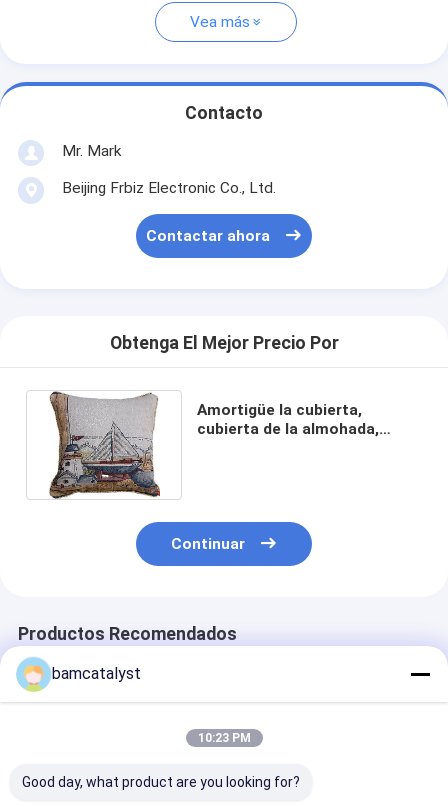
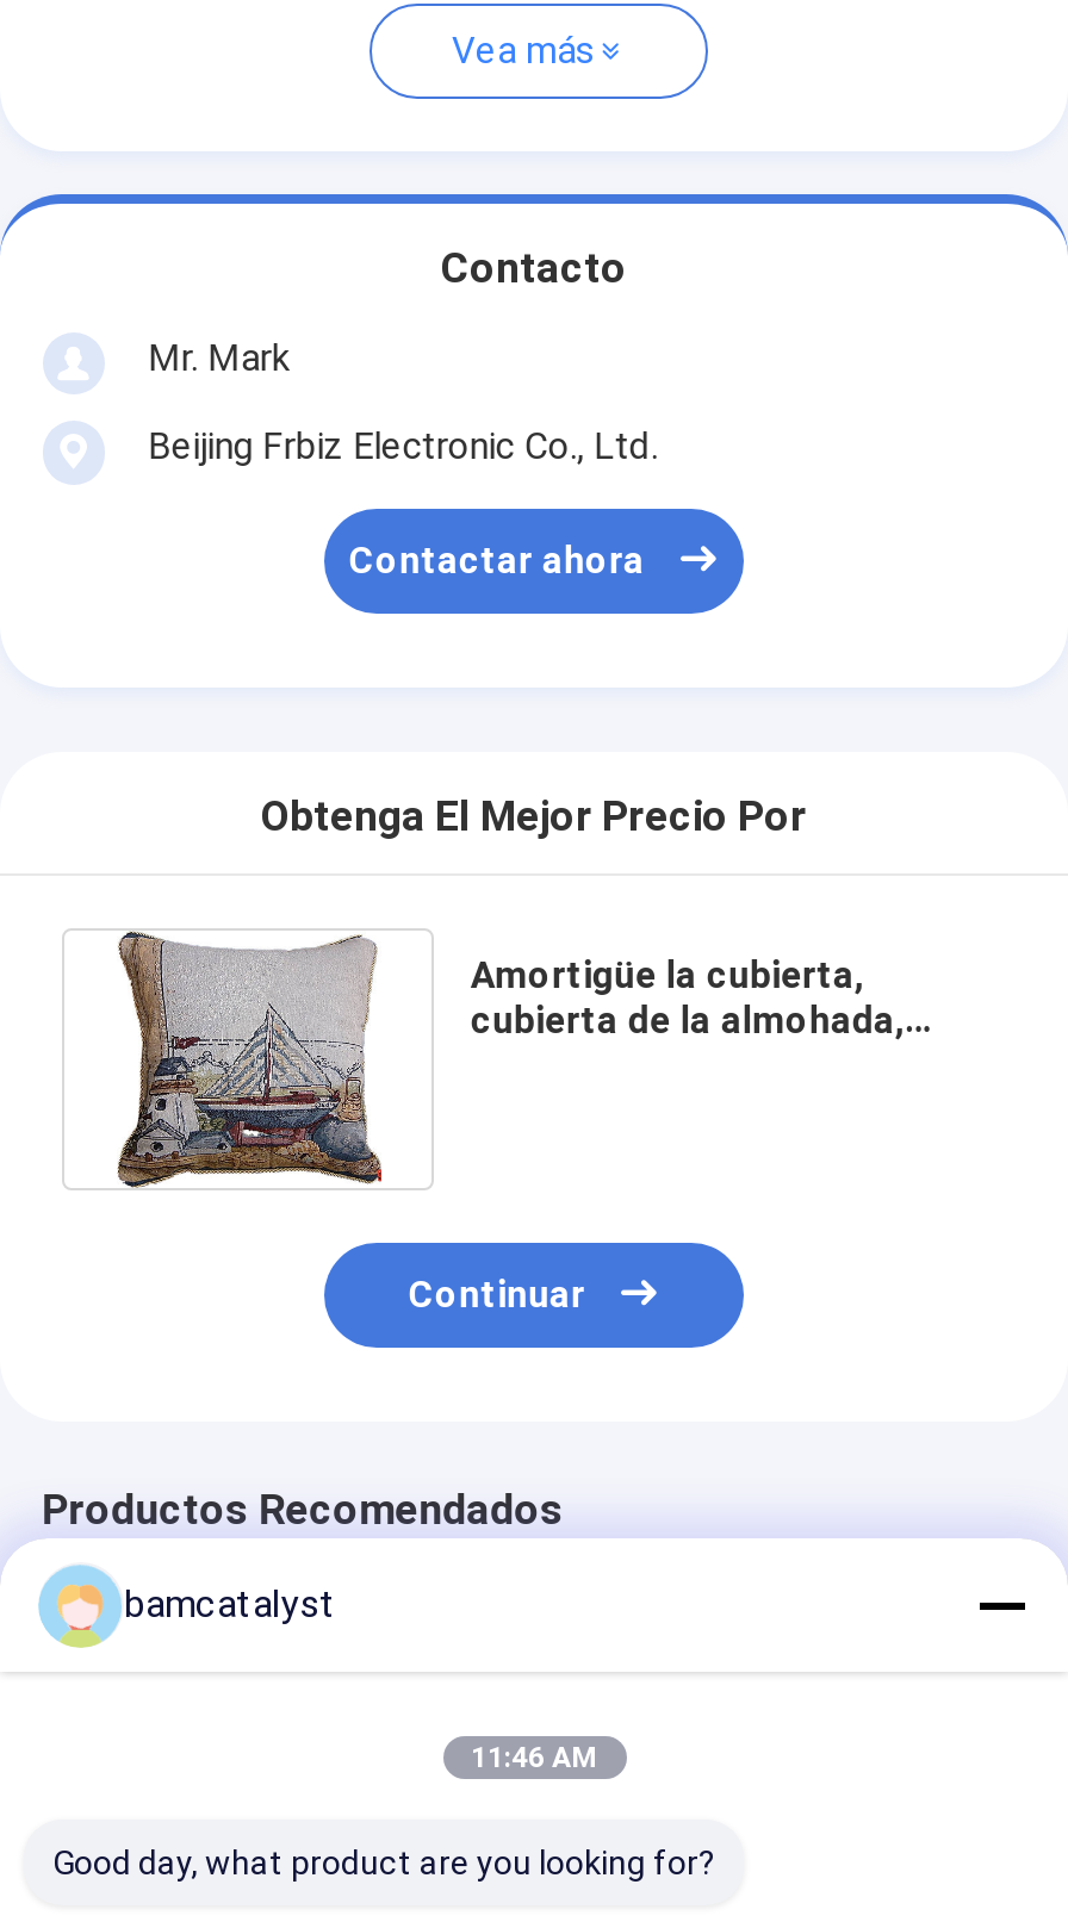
[197,731,250,745] 10:23 PM -> [471,1741,597,1774] 11:46 AM

